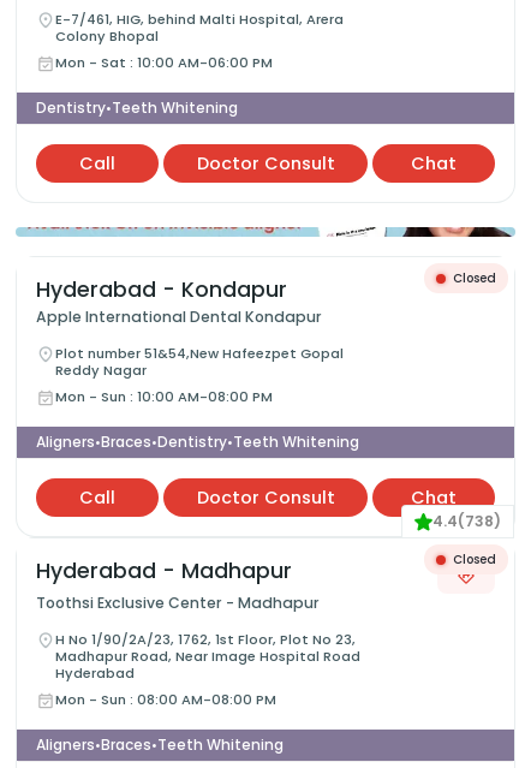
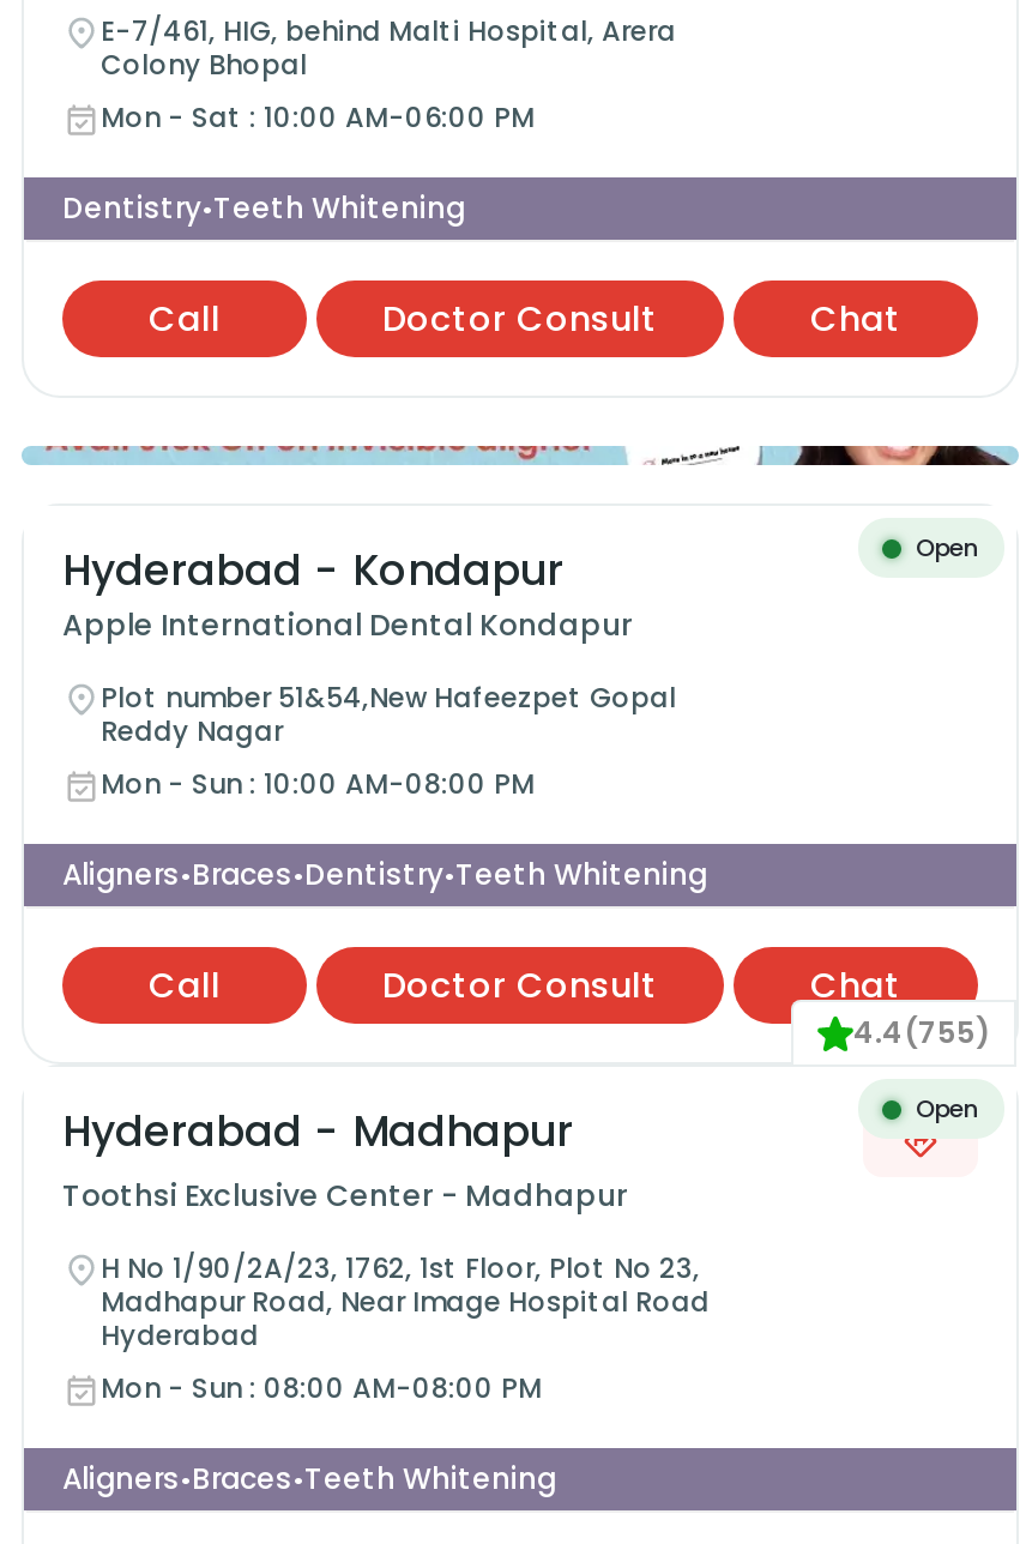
[453,269,496,287] Closed -> [916,530,980,566] Open
[432,511,501,531] 4.4 (738) -> [853,1012,990,1053] 4.4 (755)
[453,550,496,568] Closed -> [916,1091,980,1127] Open

